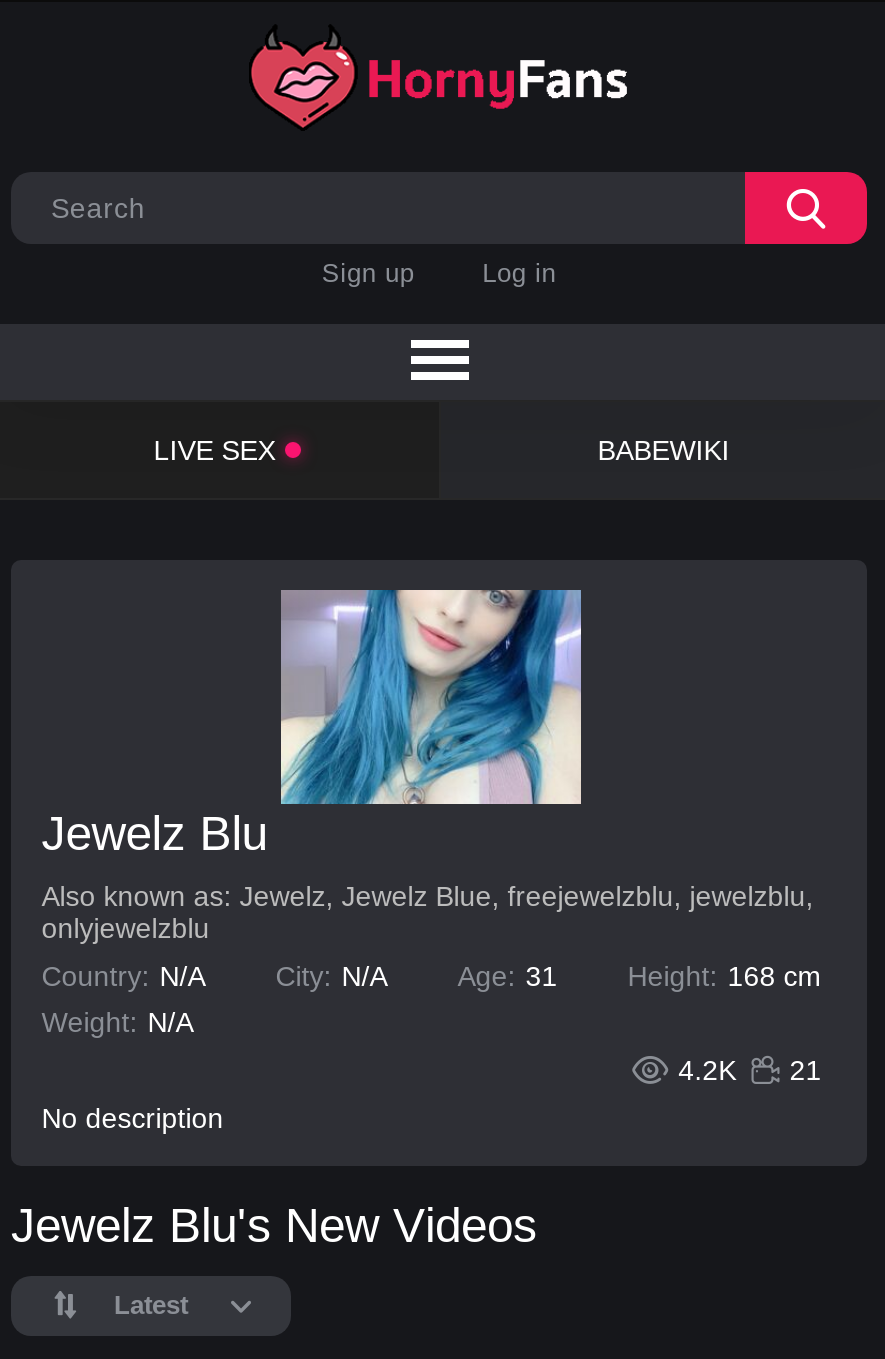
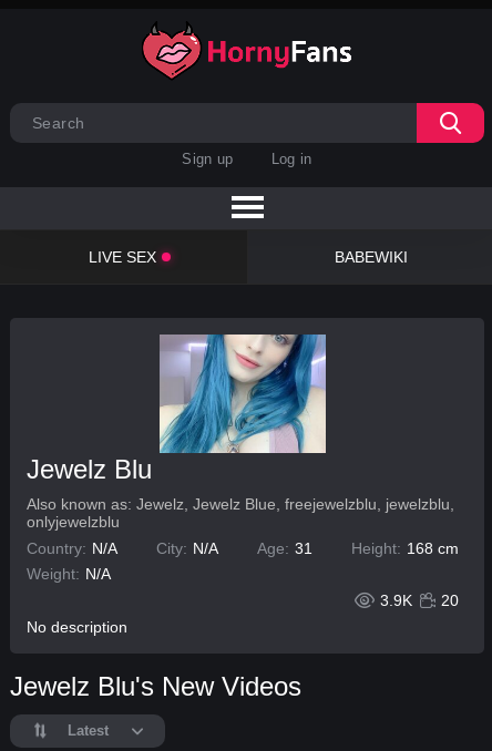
[678,1055,821,1087] 4.2K | 21 -> [380,592,459,610] 3.9K | 20

